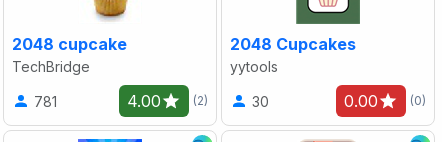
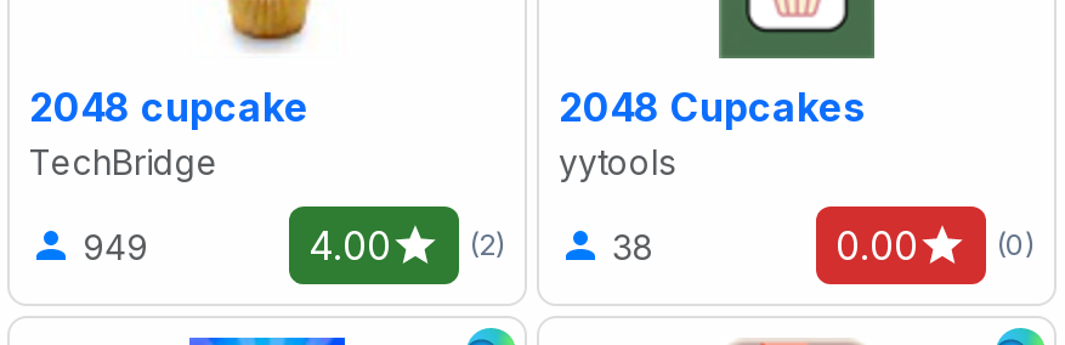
[34,93,57,110] 781 -> [83,226,148,267] 949
[252,93,269,110] 30 -> [612,226,653,267] 38

